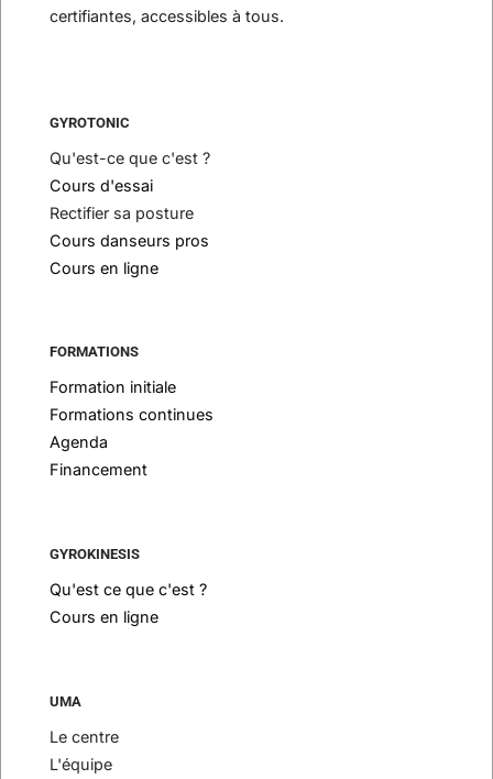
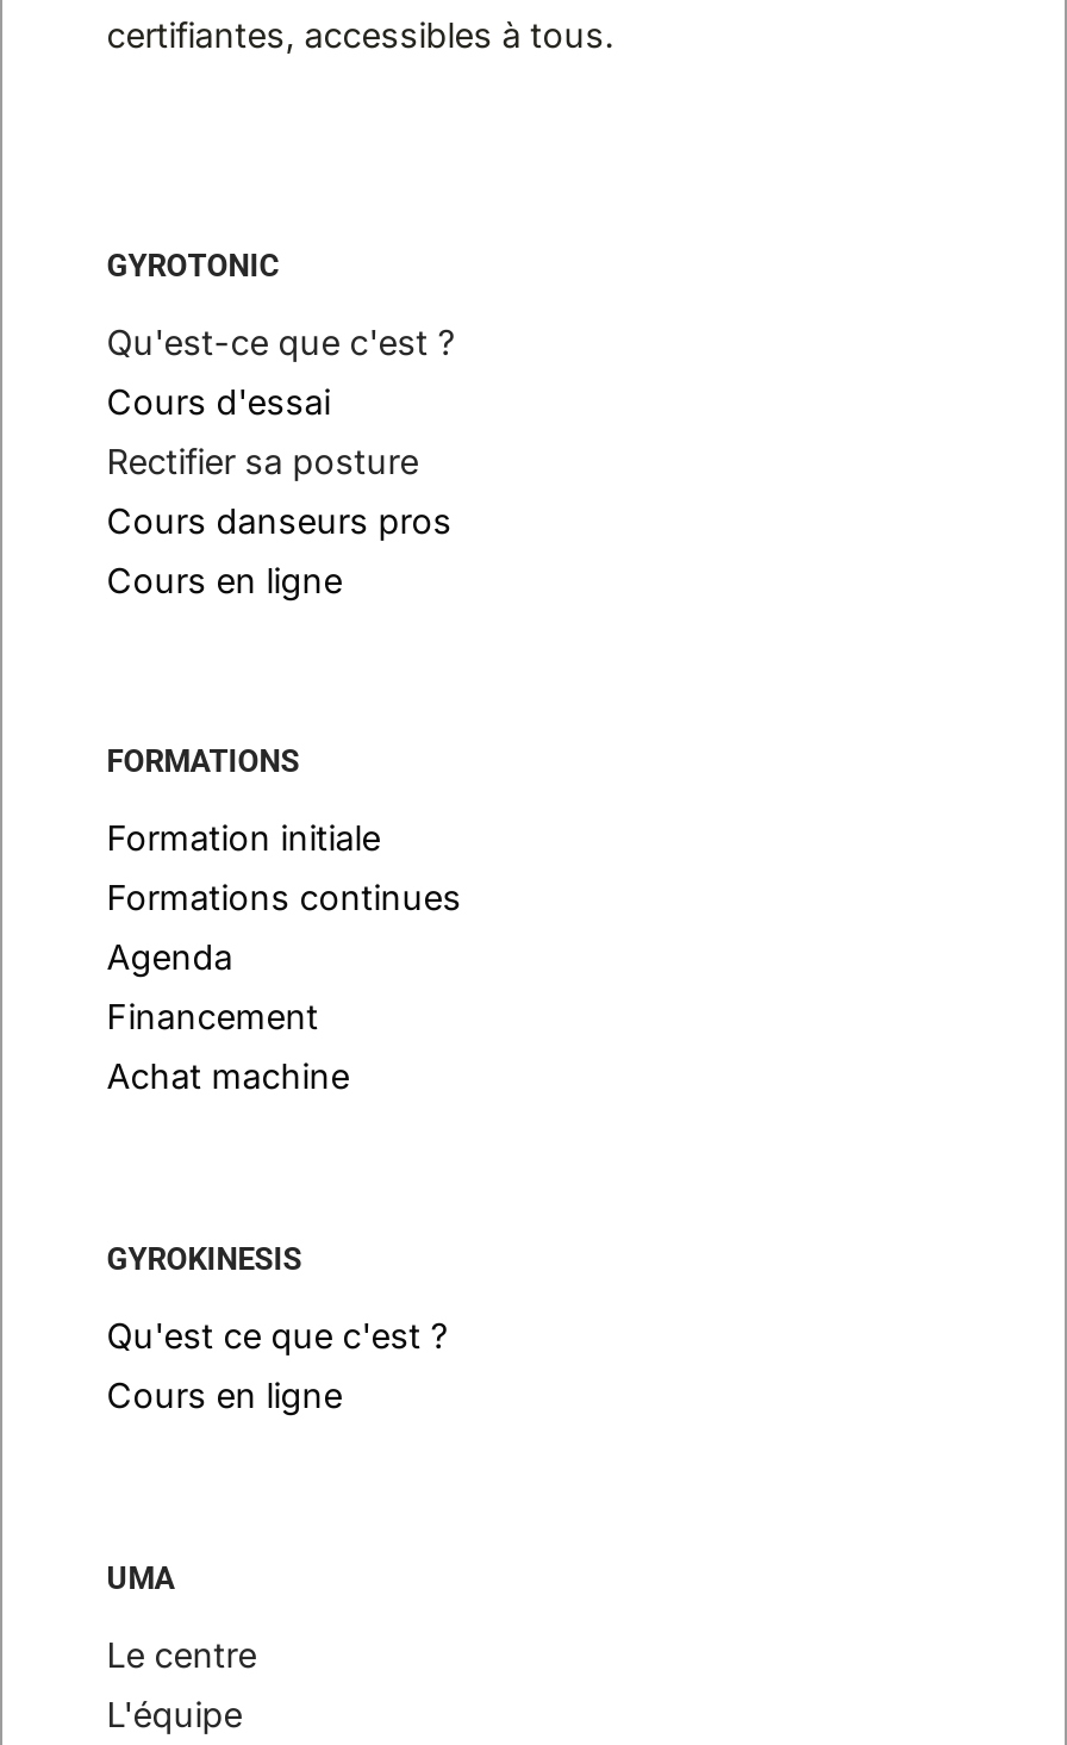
none -> [107,1056,350,1097] Achat machine

